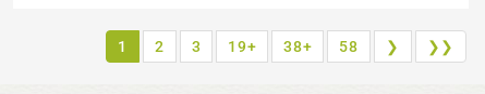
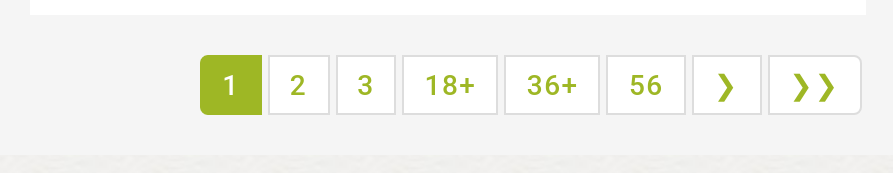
[228,38,257,56] 19+ -> [425,70,477,102] 18+
[284,38,312,56] 38+ -> [527,70,579,102] 36+
[339,38,358,56] 58 -> [629,70,664,102] 56

